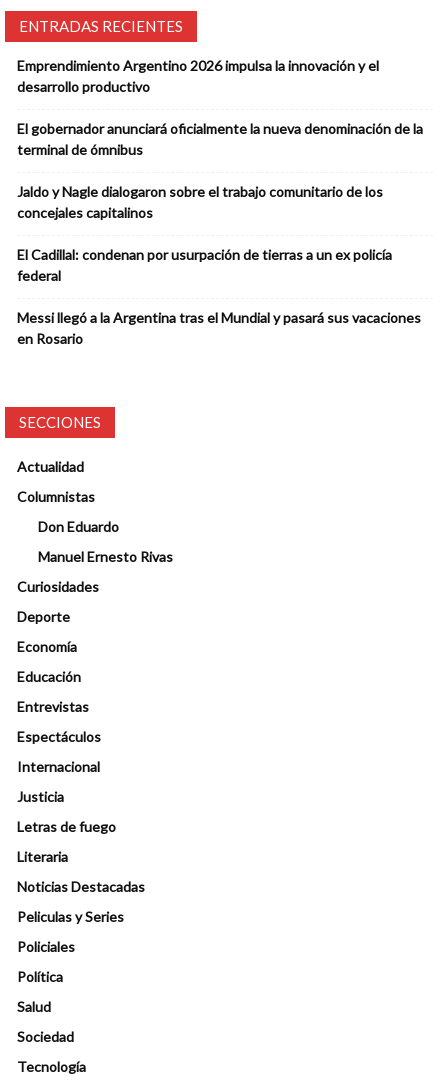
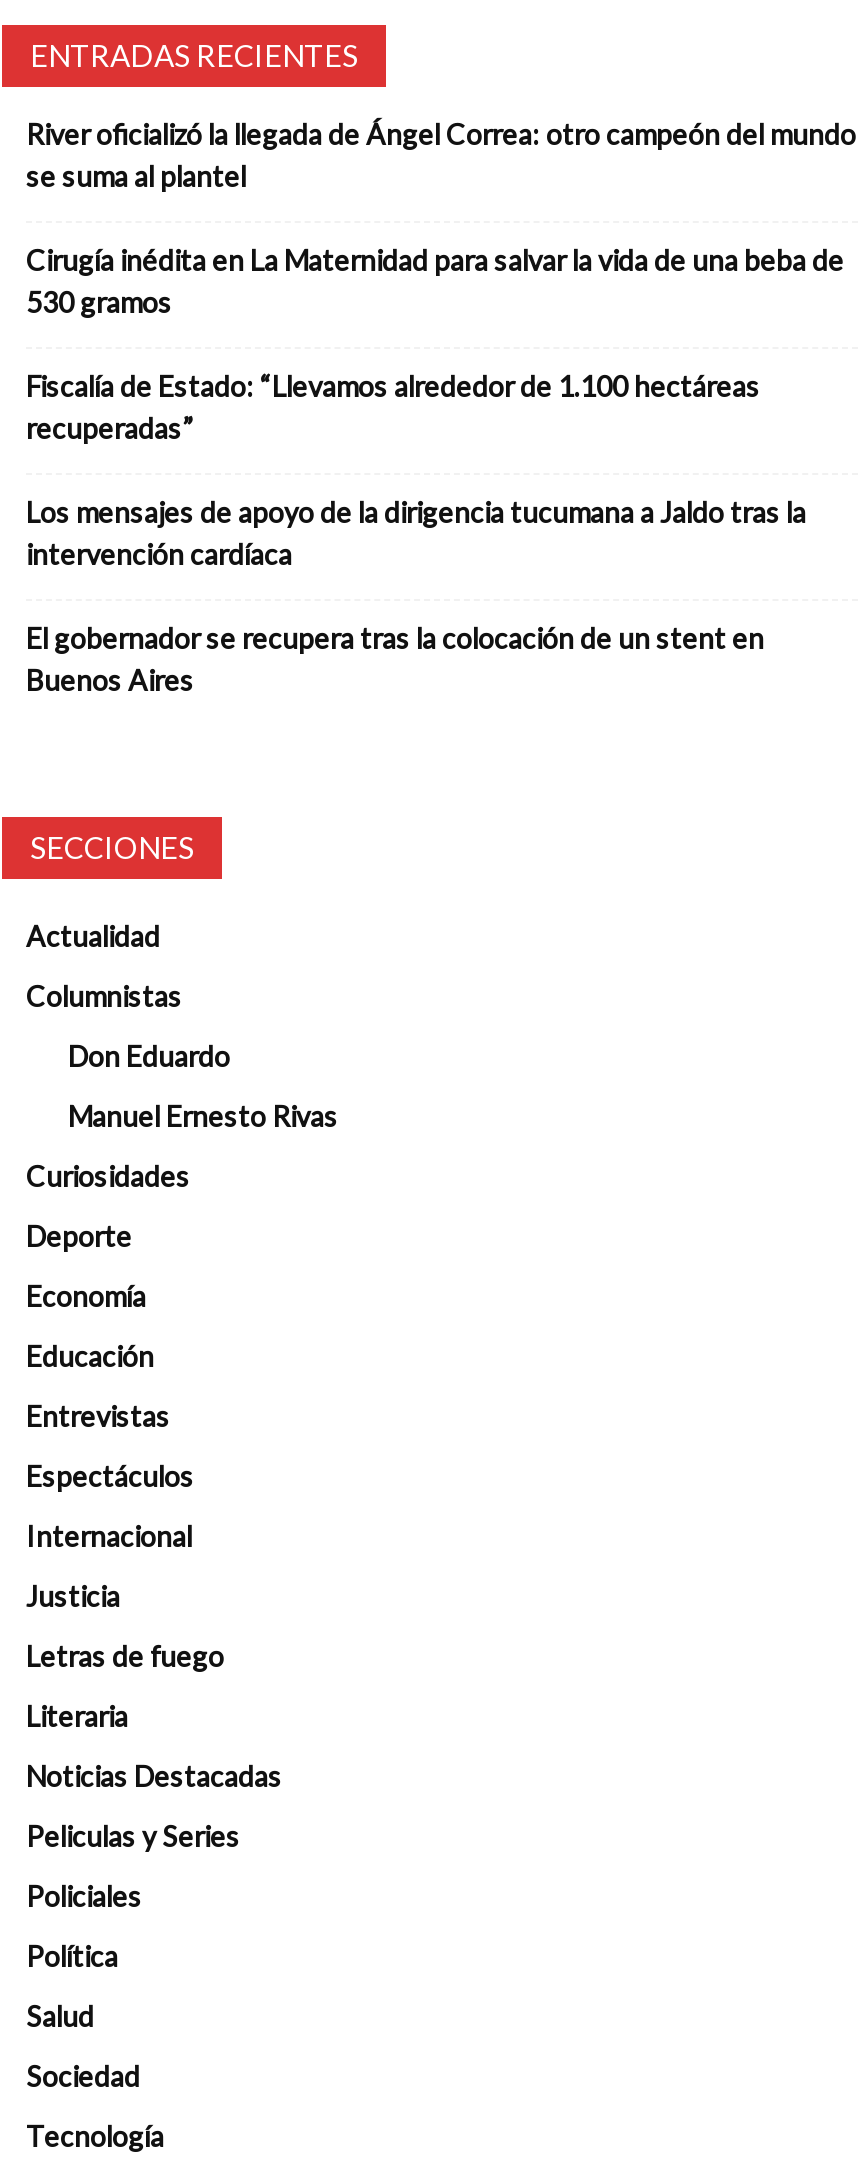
[17,57,379,95] Emprendimiento Argentino 2026 impulsa la innovación y el | desarrollo productivo -> [26,118,856,194] River oficializó la llegada de Ángel Correa: otro campeón del mundo | se suma al plantel
[17,120,423,158] El gobernador anunciará oficialmente la nueva denominación de la | terminal de ómnibus -> [26,244,844,320] Cirugía inédita en La Maternidad para salvar la vida de una beba de | 530 gramos
[17,183,383,221] Jaldo y Nagle dialogaron sobre el trabajo comunitario de los | concejales capitalinos -> [26,370,760,446] Fiscalía de Estado: “Llevamos alrededor de 1.100 hectáreas | recuperadas”
[17,246,392,284] El Cadillal: condenan por usurpación de tierras a un ex policía | federal -> [26,496,806,572] Los mensajes de apoyo de la dirigencia tucumana a Jaldo tras la | intervención cardíaca
[17,309,421,347] Messi llegó a la Argentina tras el Mundial y pasará sus vacaciones | en Rosario -> [26,622,764,698] El gobernador se recupera tras la colocación de un stent en | Buenos Aires

